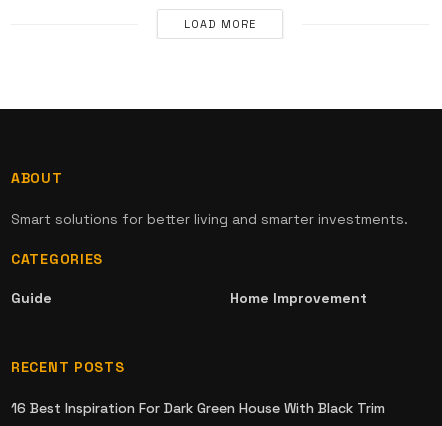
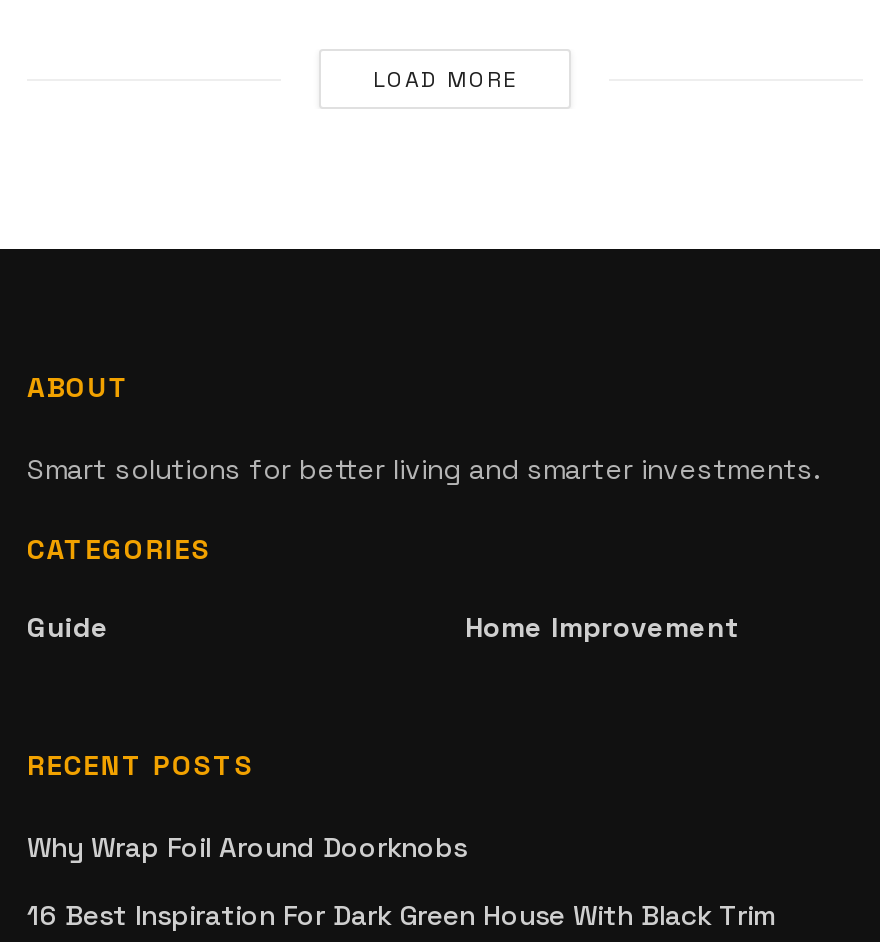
none -> [27,829,467,865] Why Wrap Foil Around Doorknobs

